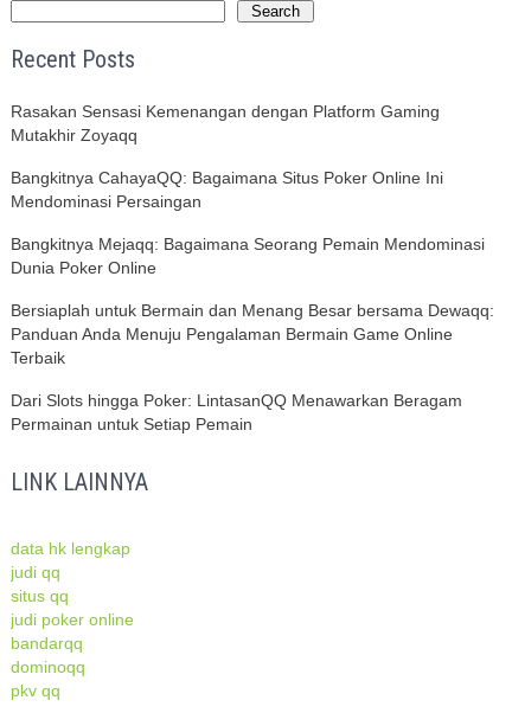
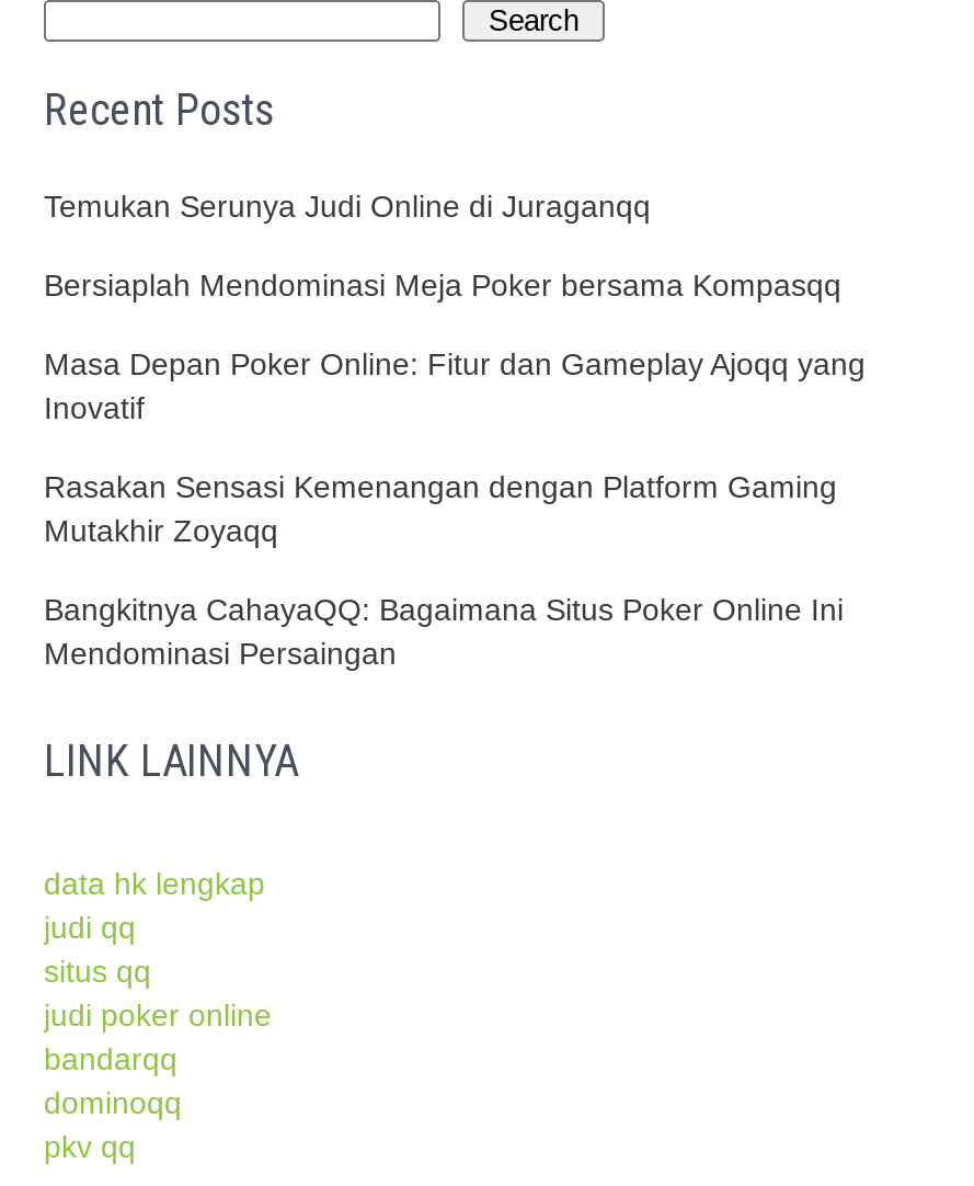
none -> [44,189,866,425] Temukan Serunya Judi Online di Juraganqq | Bersiaplah Mendominasi Meja Poker bersama Kompasqq | Masa Depan Poker Online: Fitur dan Gameplay Ajoqq yang | Inovatif
moved [11,102,443,211] -> [44,469,844,671]: Rasakan Sensasi Kemenangan dengan Platform Gaming | Mutakhir Zoyaqq | Bangkitnya CahayaQQ: Bagaimana Situs Poker Online Ini | Mendominasi Persaingan
[11,235,494,433] Bangkitnya Mejaqq: Bagaimana Seorang Pemain Mendominasi | Dunia Poker Online | Bersiaplah untuk Bermain dan Menang Besar bersama Dewaqq: | Panduan Anda Menuju Pengalaman Bermain Game Online | Terbaik | Dari Slots hingga Poker: LintasanQQ Menawarkan Beragam | Permainan untuk Setiap Pemain -> none

